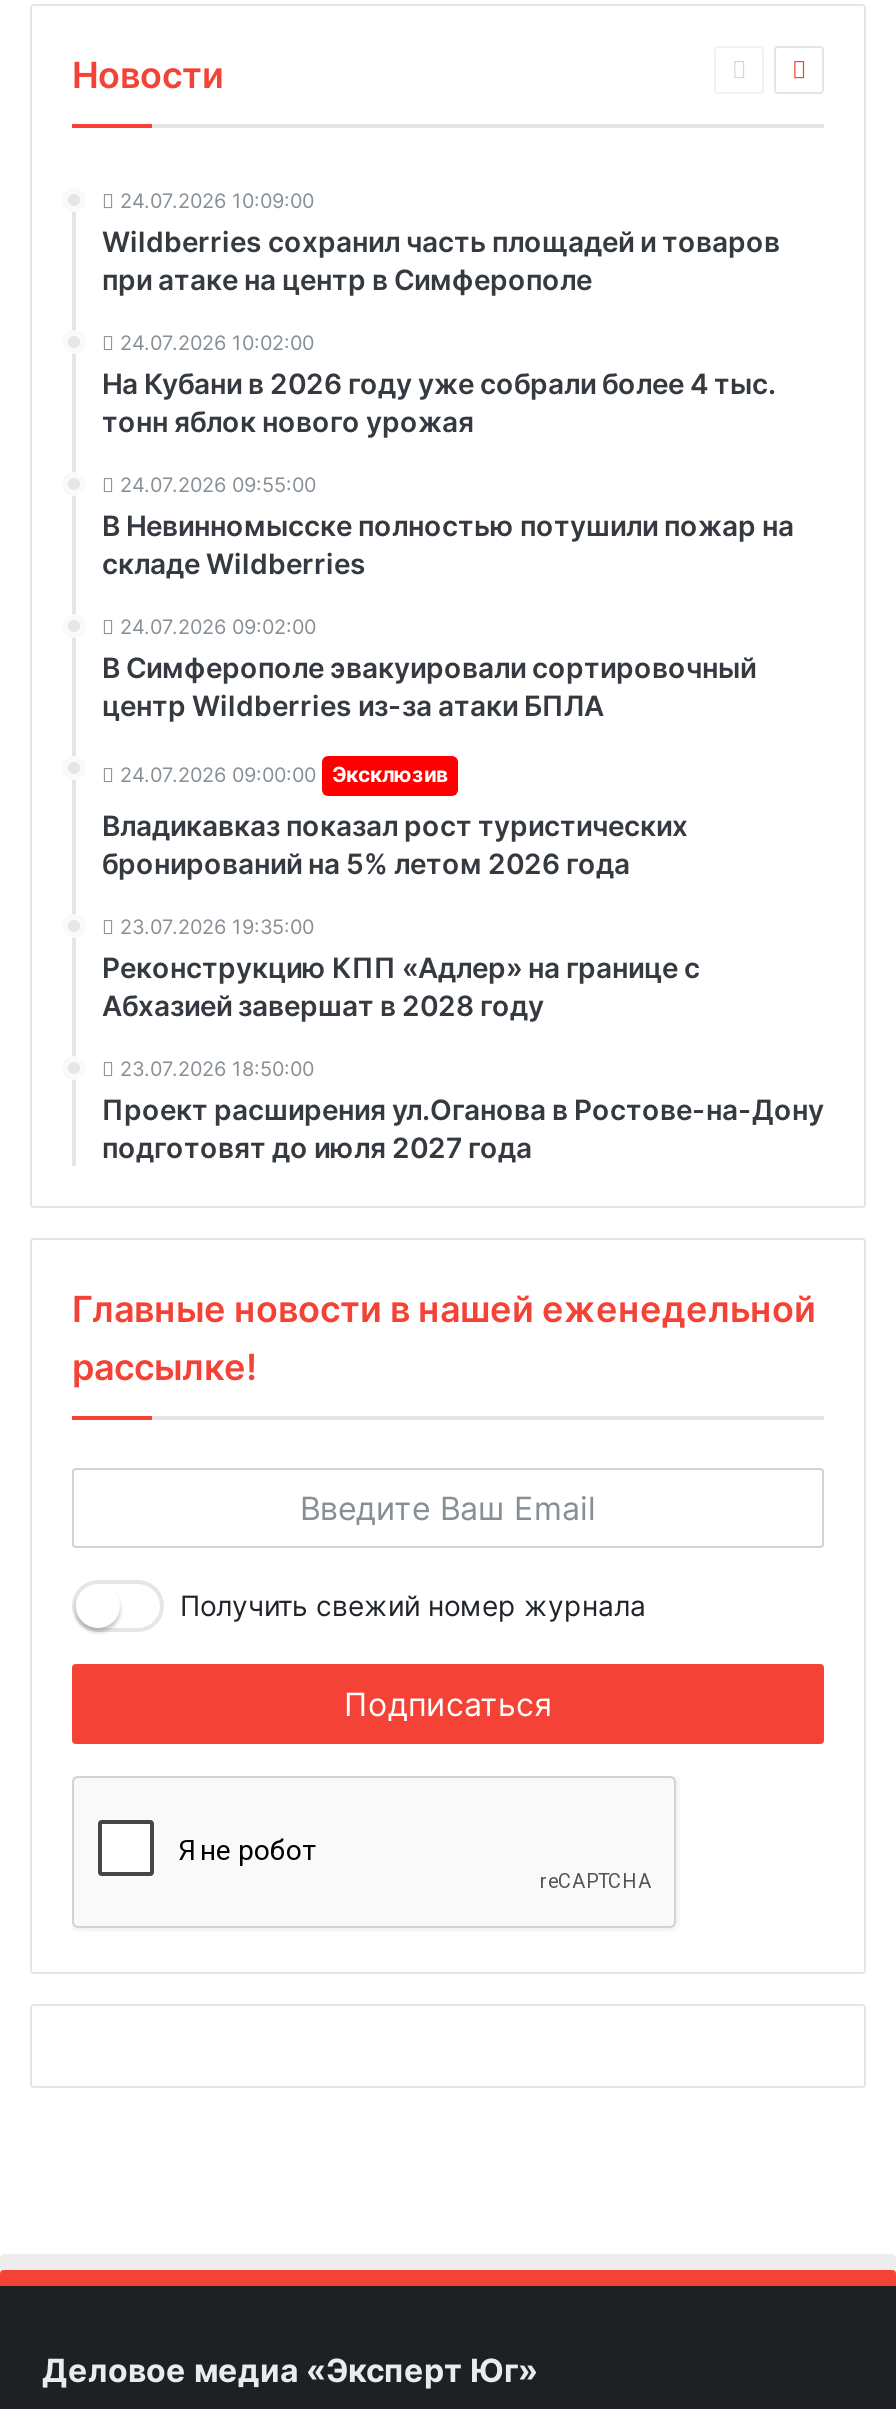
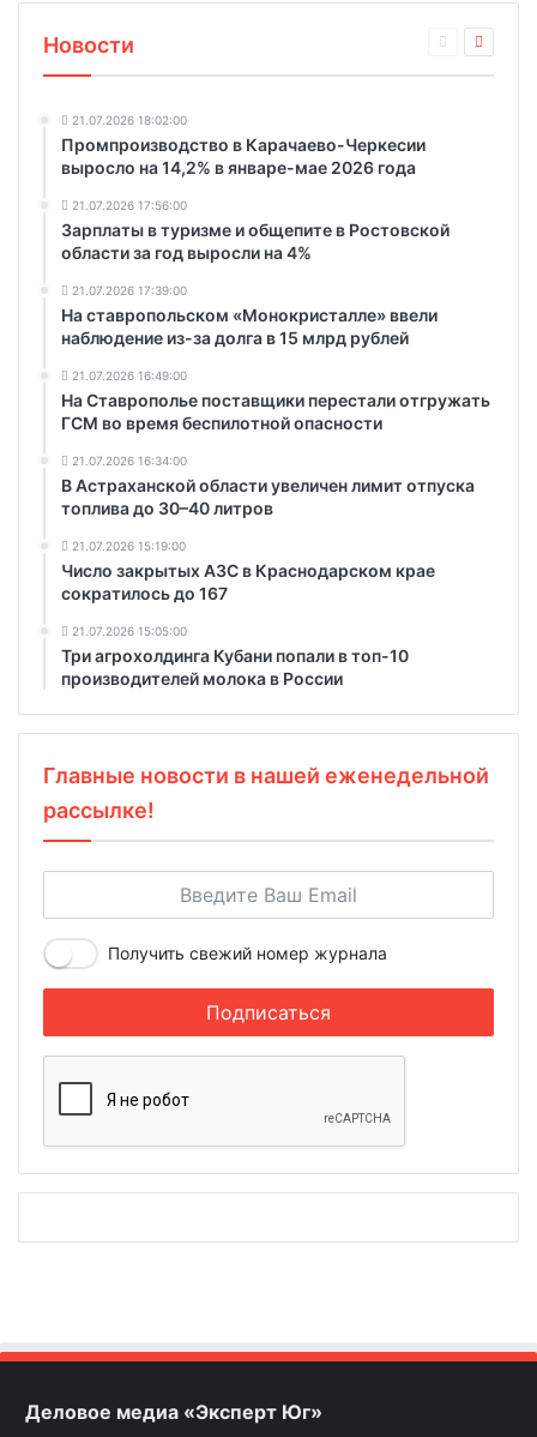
[102,187,824,1163] 24.07.2026 10:09:00 | Wildberries сохранил часть площадей и товаров | при атаке на центр в Симферополе | 24.07.2026 10:02:00 | На Кубани в 2026 году уже собрали более 4 тыс. | тонн яблок нового урожая | 24.07.2026 09:55:00 | В Невинномысске полностью потушили пожар на | складе Wildberries | 24.07.2026 09:02:00 | В Симферополе эвакуировали сортировочный | центр Wildberries из-за атаки БПЛА | 24.07.2026 09:00:00 | Эксклюзив | Владикавказ показал рост туристических | бронирований на 5% летом 2026 года | 23.07.2026 19:35:00 | Реконструкцию КПП «Адлер» на границе с | Абхазией завершат в 2028 году | 23.07.2026 18:50:00 | Проект расширения ул.Оганова в Ростове-на-Дону | подготовят до июля 2027 года -> [61,112,490,688] 21.07.2026 18:02:00 | Промпроизводство в Карачаево-Черкесии | выросло на 14,2% в январе-мае 2026 года | 21.07.2026 17:56:00 | Зарплаты в туризме и общепите в Ростовской | области за год выросли на 4% | 21.07.2026 17:39:00 | На ставропольском «Монокристалле» ввели | наблюдение из-за долга в 15 млрд рублей | 21.07.2026 16:49:00 | На Ставрополье поставщики перестали отгружать | ГСМ во время беспилотной опасности | 21.07.2026 16:34:00 | В Астраханской области увеличен лимит отпуска | топлива до 30–40 литров | 21.07.2026 15:19:00 | Число закрытых АЗС в Краснодарском крае | сократилось до 167 | 21.07.2026 15:05:00 | Три агрохолдинга Кубани попали в топ-10 | производителей молока в России

